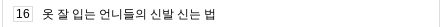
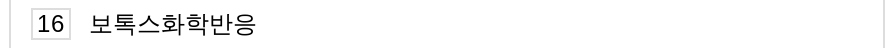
[42,7,216,21] 옷 잘 입는 언니들의 신발 신는 법 -> [89,10,257,38] 보톡스화학반응

